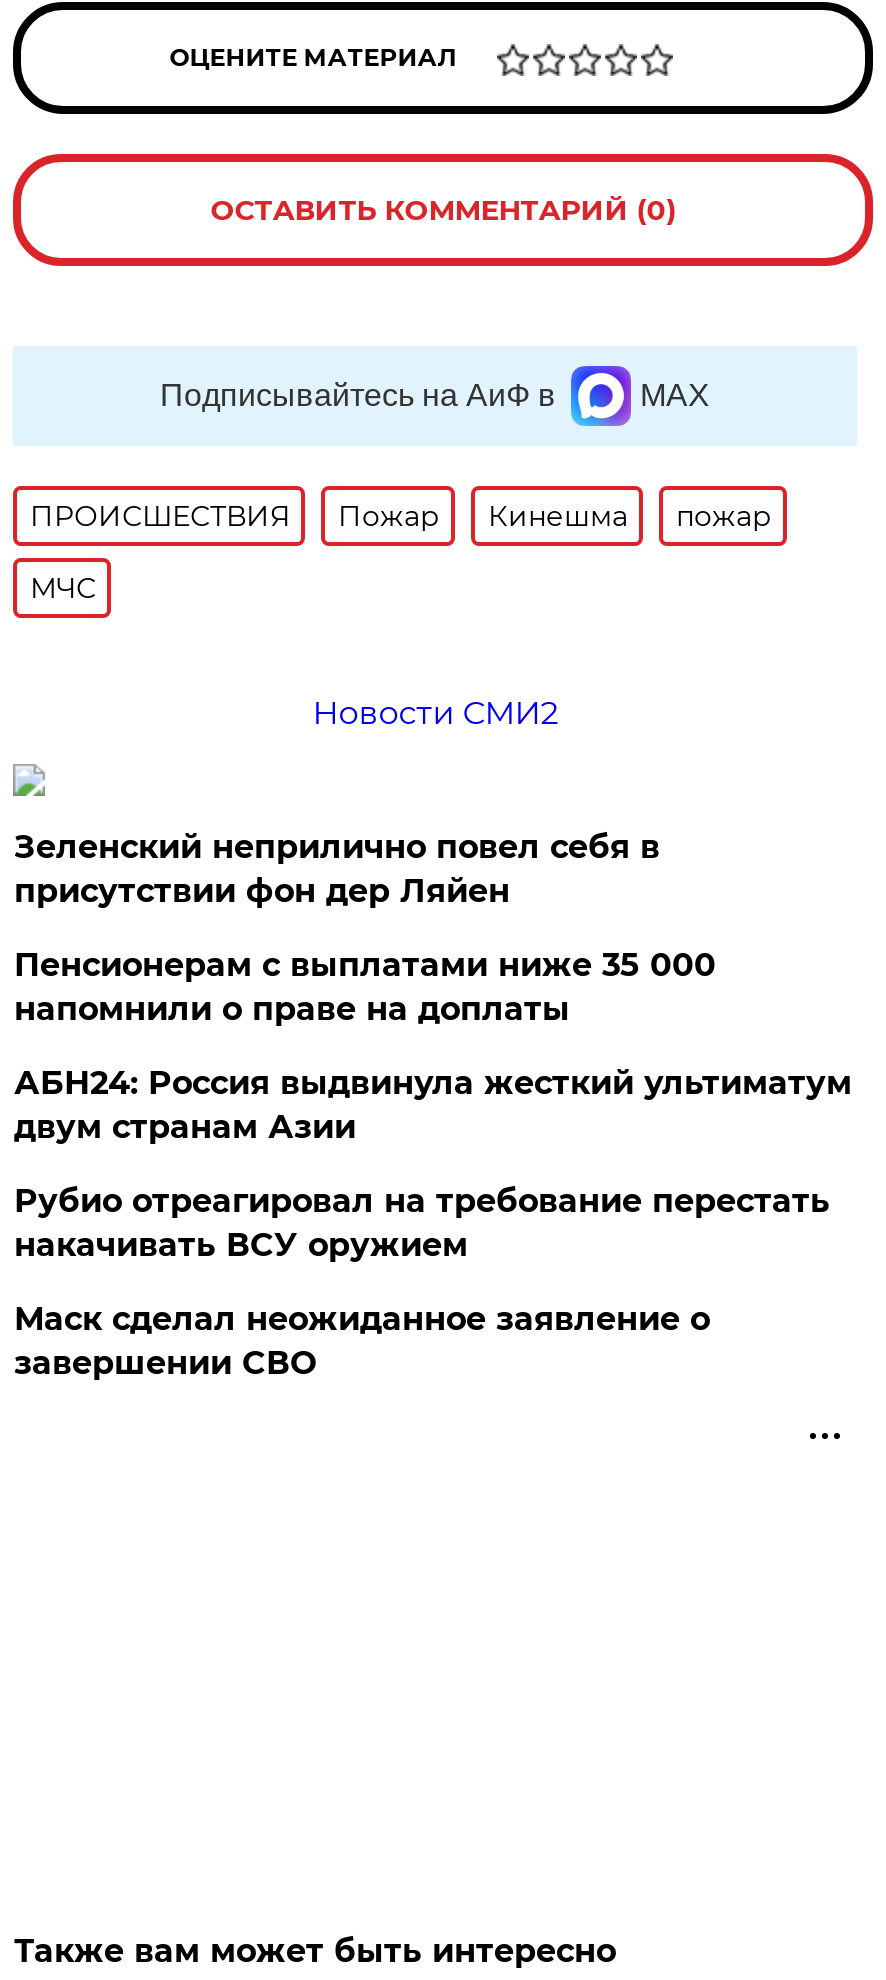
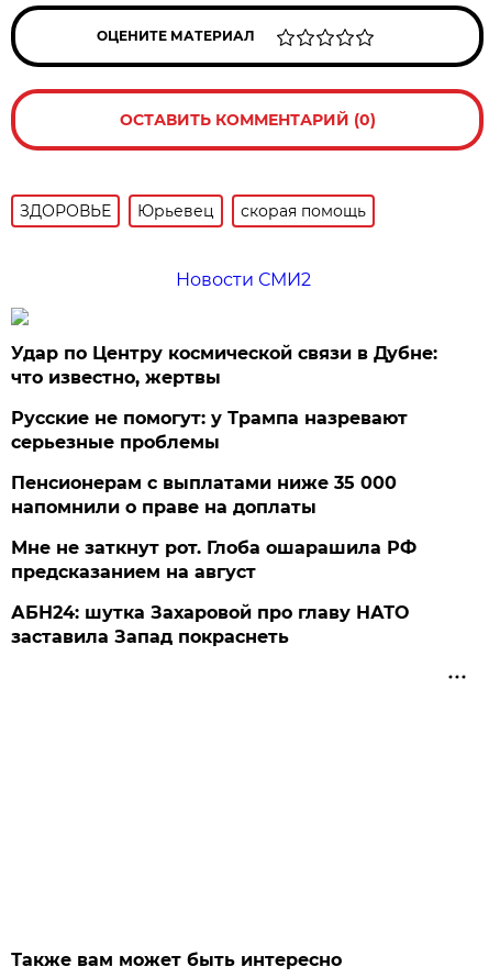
[30,378,772,606] Подписывайтесь на АиФ в | MAX | ПРОИСШЕСТВИЯ | Пожар | Кинешма | пожар | МЧС -> [20,201,366,221] ЗДОРОВЬЕ | Юрьевец | скорая помощь
[14,828,660,910] Зеленский неприлично повел cебя в | присутствии фон дер Ляйен -> [11,343,438,453] Удар по Центру космической связи в Дубне: | что известно, жертвы | Русские не помогут: у Трампа назревают | серьезные проблемы
[14,1064,852,1382] АБН24: Россия выдвинула жесткий ультиматум | двум странам Азии | Рубио отреагировал на требование перестать | накачивать ВСУ оружием | Маск сделал неожиданное заявление о | завершении СВО -> [11,537,417,647] Мне не заткнут рот. Глоба ошарашила РФ | предсказанием на август | АБН24: шутка Захаровой про главу НАТО | заставила Запад покраснеть

